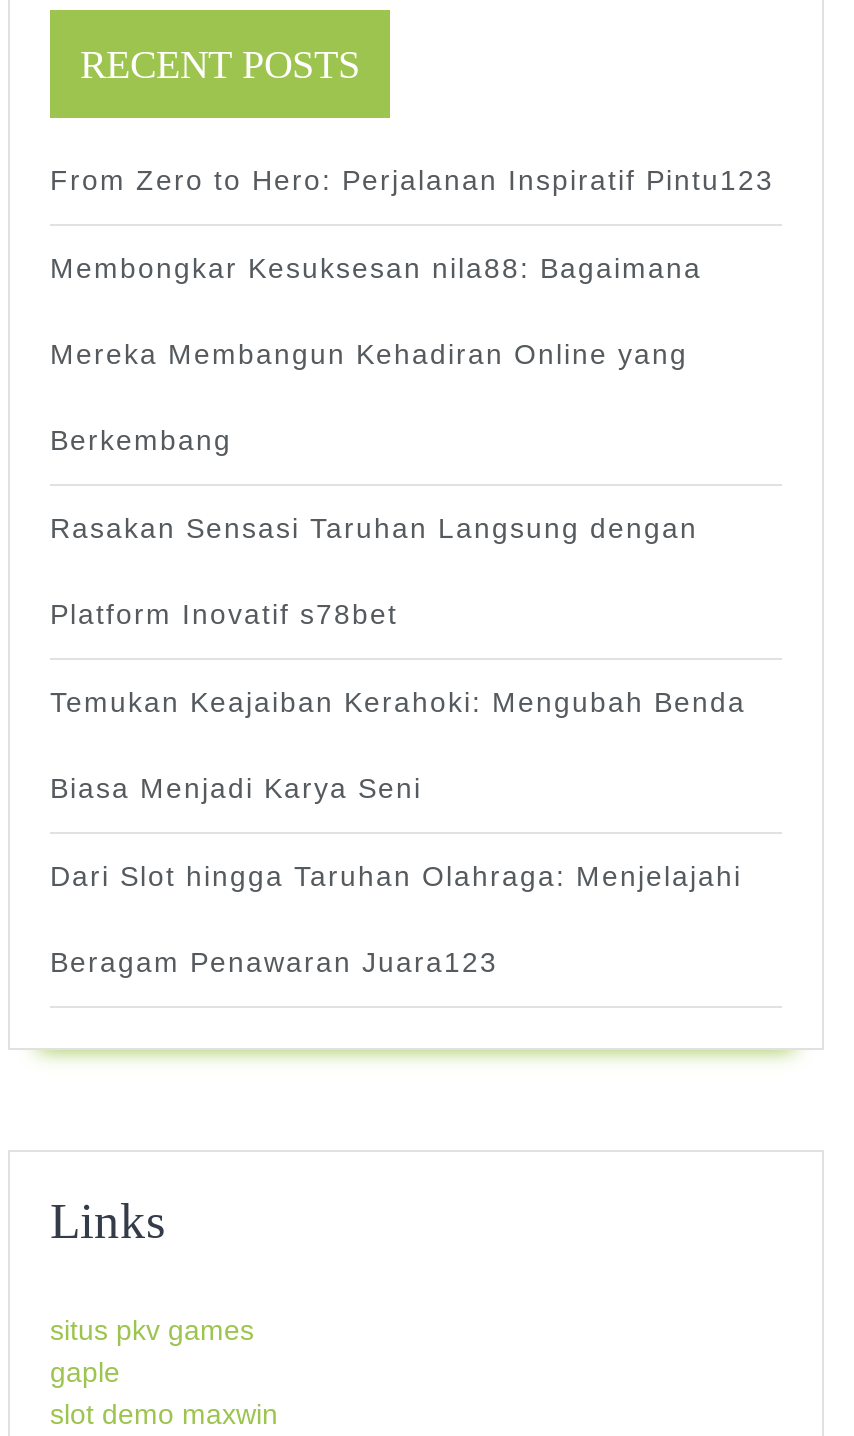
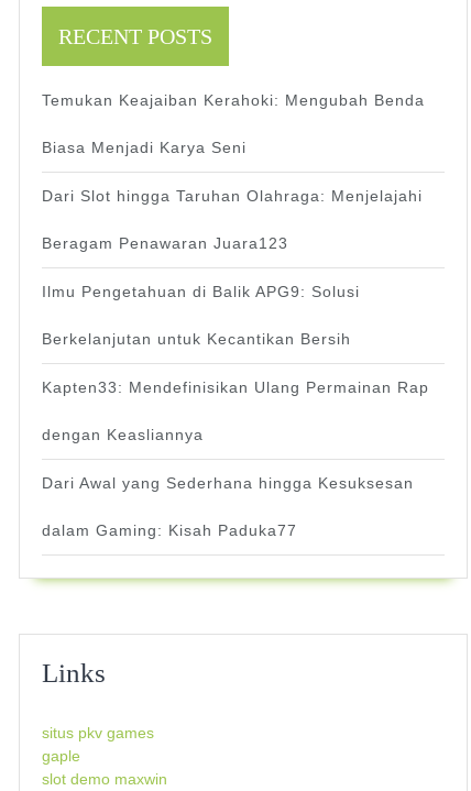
[50,164,774,630] From Zero to Hero: Perjalanan Inspiratif Pintu123 | Membongkar Kesuksesan nila88: Bagaimana | Mereka Membangun Kehadiran Online yang | Berkembang | Rasakan Sensasi Taruhan Langsung dengan | Platform Inovatif s78bet -> none
moved [50,686,746,978] -> [42,92,425,252]: Temukan Keajaiban Kerahoki: Mengubah Benda | Biasa Menjadi Karya Seni | Dari Slot hingga Taruhan Olahraga: Menjelajahi | Beragam Penawaran Juara123
none -> [42,283,429,539] Ilmu Pengetahuan di Balik APG9: Solusi | Berkelanjutan untuk Kecantikan Bersih | Kapten33: Mendefinisikan Ulang Permainan Rap | dengan Keasliannya | Dari Awal yang Sederhana hingga Kesuksesan | dalam Gaming: Kisah Paduka77

